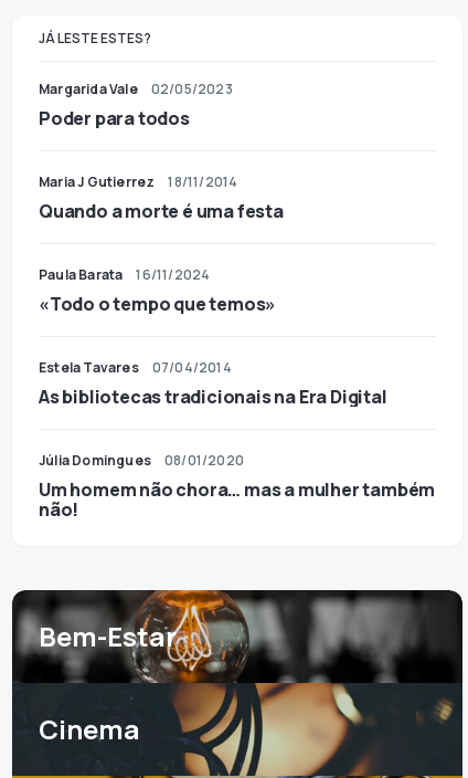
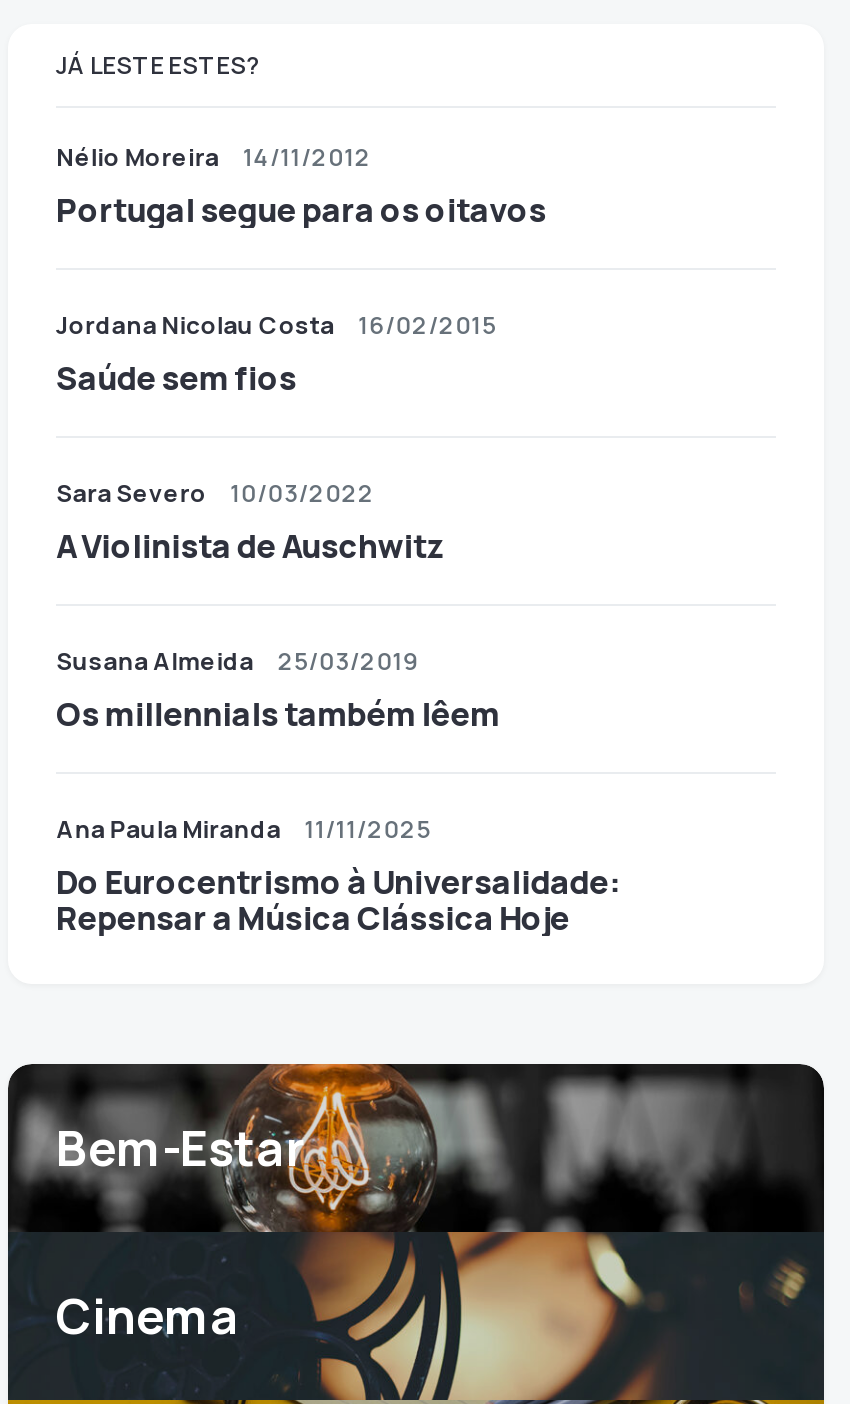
[39,80,233,130] Margarida Vale | 02/05/2023 | Poder para todos -> [56,140,546,232] Nélio Moreira | 14/11/2012 | Portugal segue para os oitavos
[39,172,283,223] Maria J Gutierrez | 18/11/2014 | Quando a morte é uma festa -> [56,308,496,400] Jordana Nicolau Costa | 16/02/2015 | Saúde sem fios
[39,265,276,316] Paula Barata | 16/11/2024 | «Todo o tempo que temos» -> [56,476,446,568] Sara Severo | 10/03/2022 | A Violinista de Auschwitz
[39,358,387,409] Estela Tavares | 07/04/2014 | As bibliotecas tradicionais na Era Digital -> [56,644,500,736] Susana Almeida | 25/03/2019 | Os millennials também lêem
[39,451,435,522] Júlia Domingues | 08/01/2020 | Um homem não chora… mas a mulher também | não! -> [56,812,620,940] Ana Paula Miranda | 11/11/2025 | Do Eurocentrismo à Universalidade: | Repensar a Música Clássica Hoje

